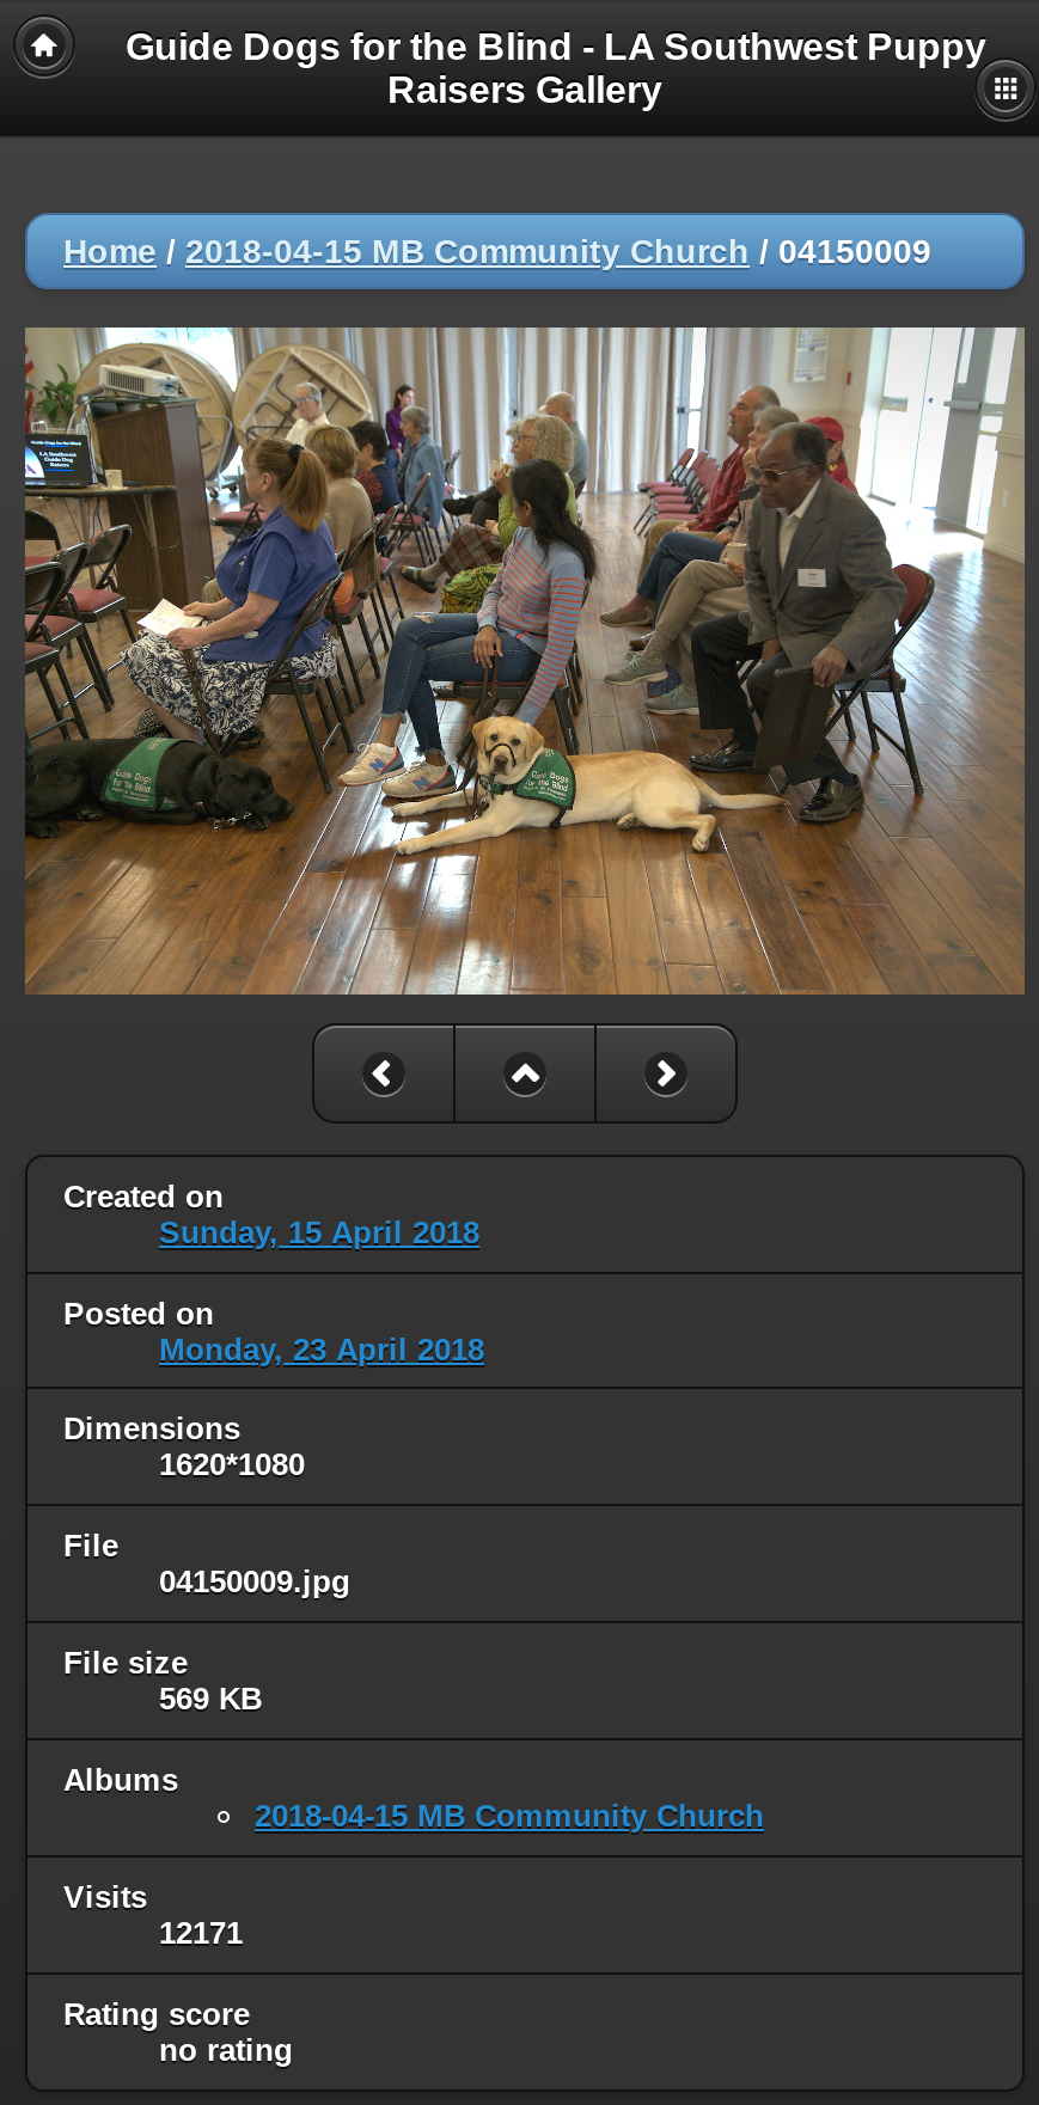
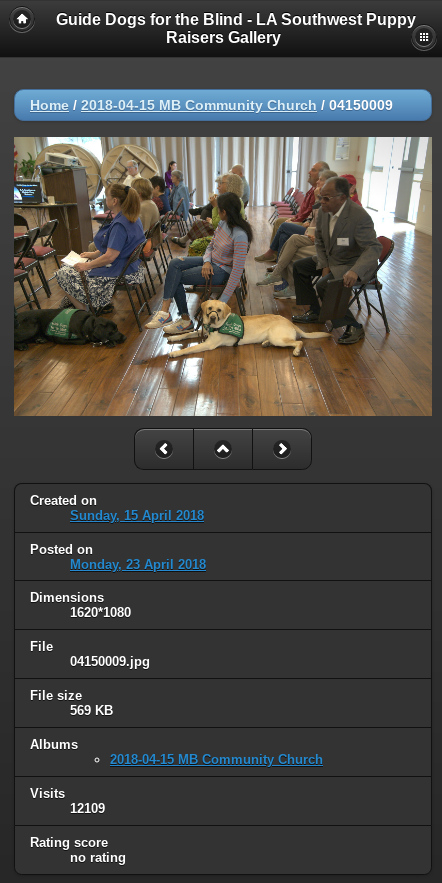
[159,1915,243,1951] 12171 -> [70,801,105,816] 12109

